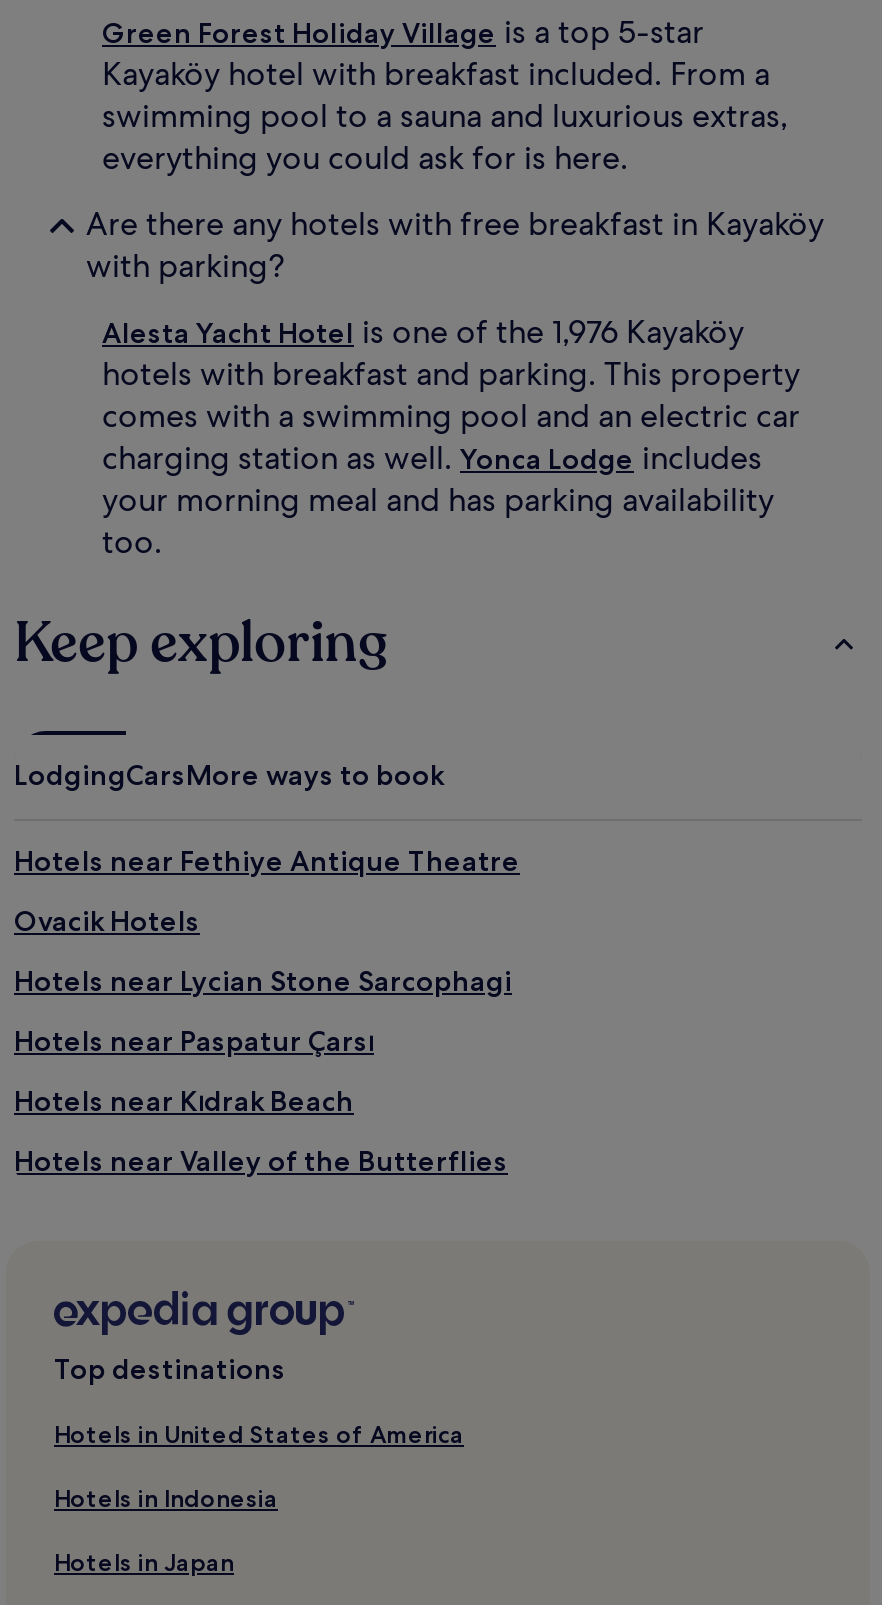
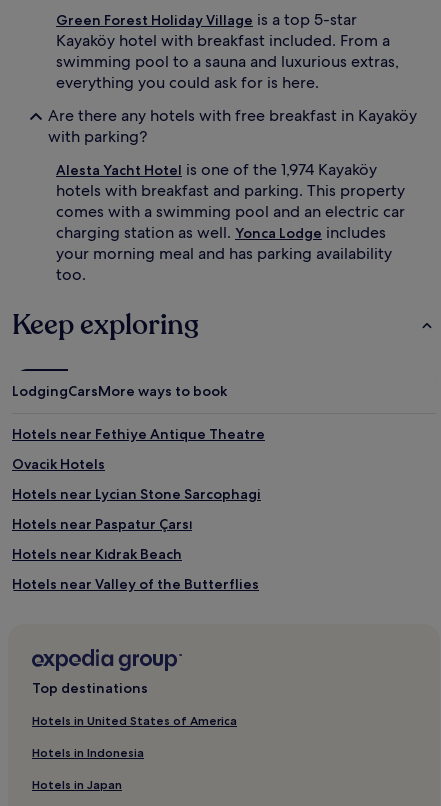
[102,310,744,352] Alesta Yacht Hotel is one of the 1,976 Kayaköy -> [56,158,377,179] Alesta Yacht Hotel is one of the 1,974 Kayaköy

